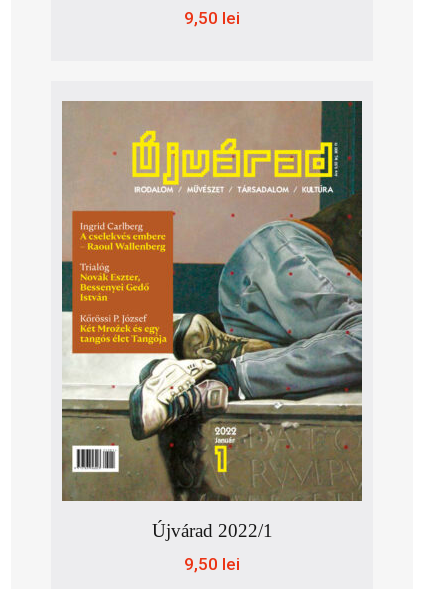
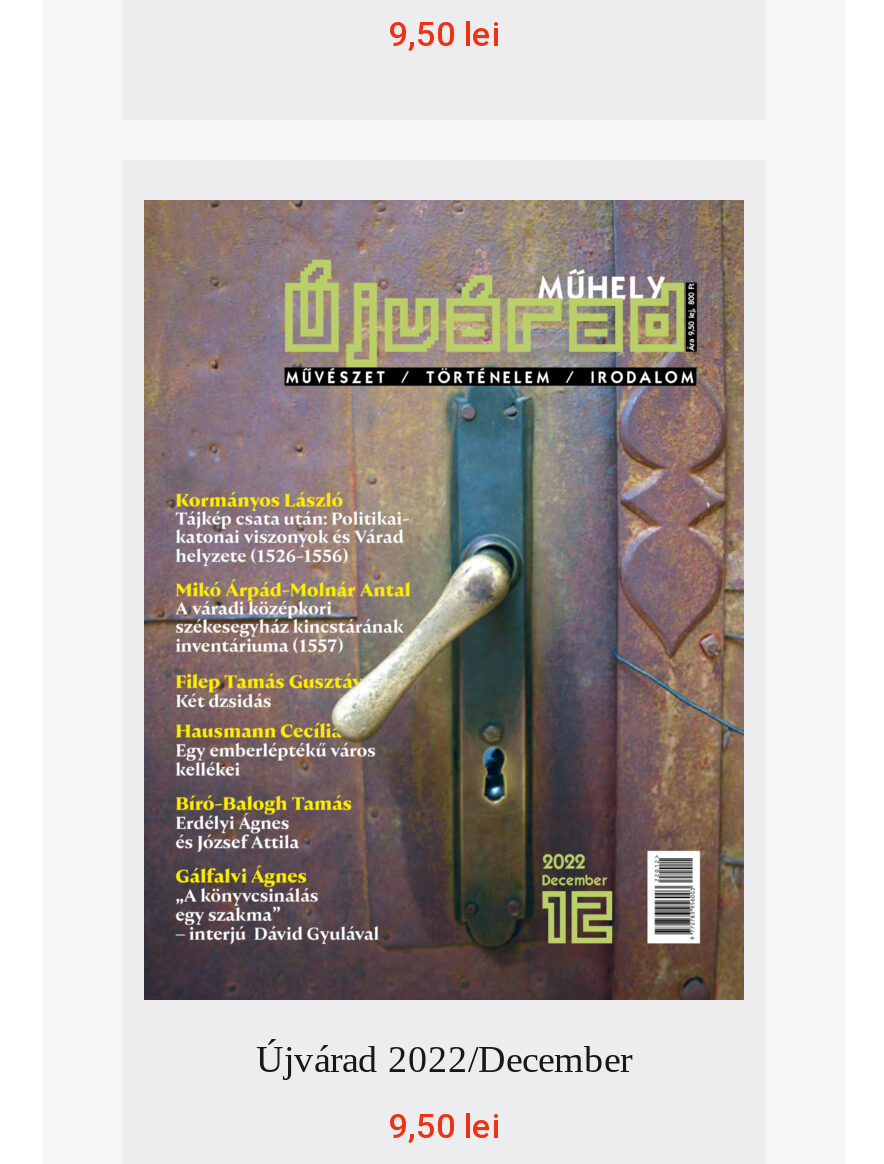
[61,100,363,541] [image] | Újvárad 2022/1 -> [142,198,746,1080] [image] | Újvárad 2022/december

